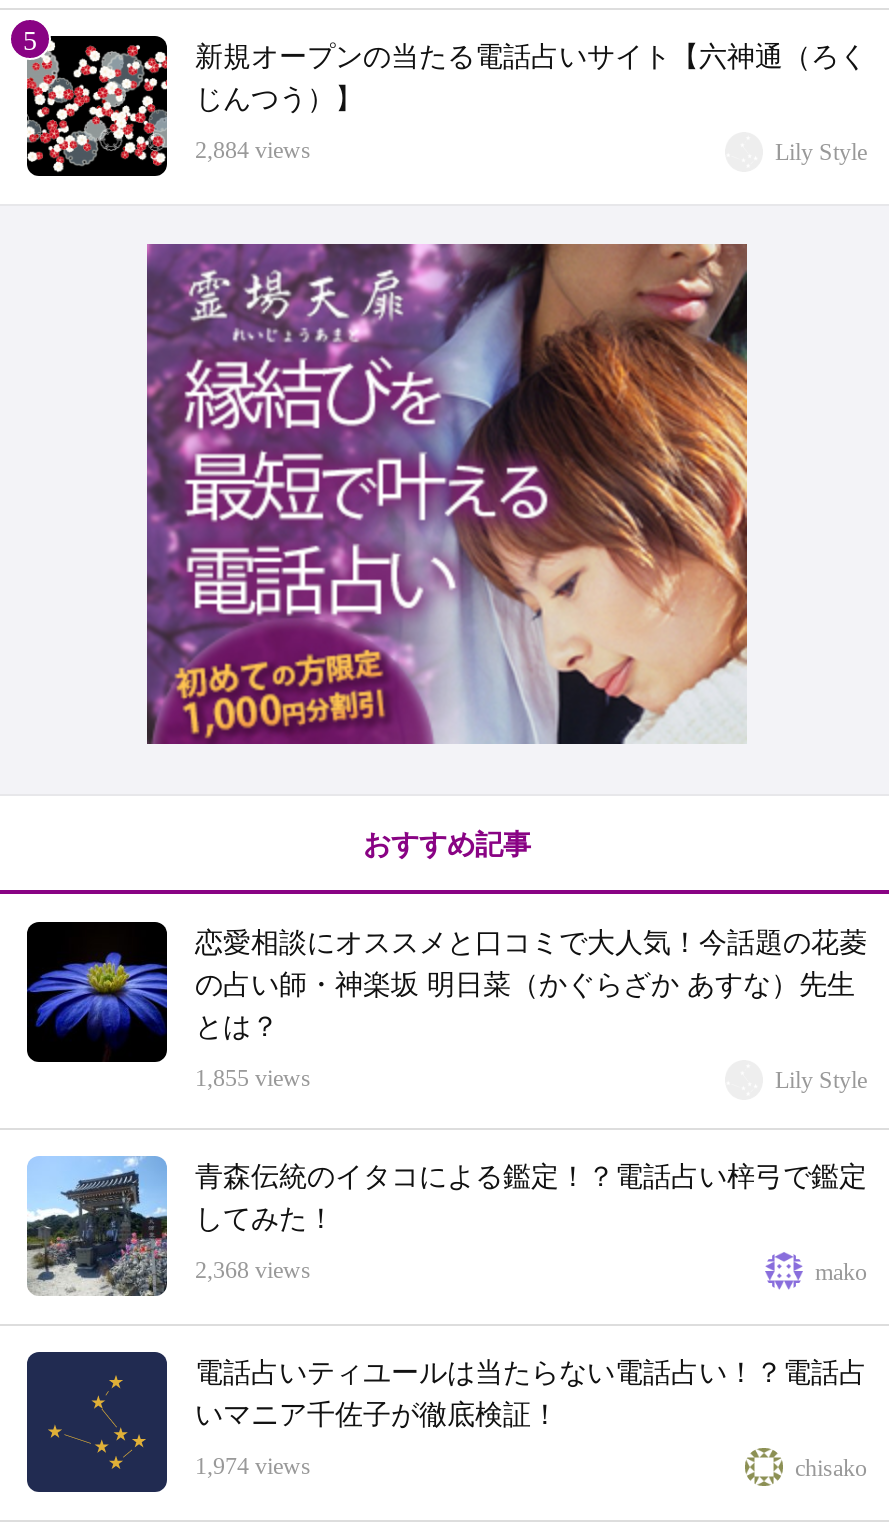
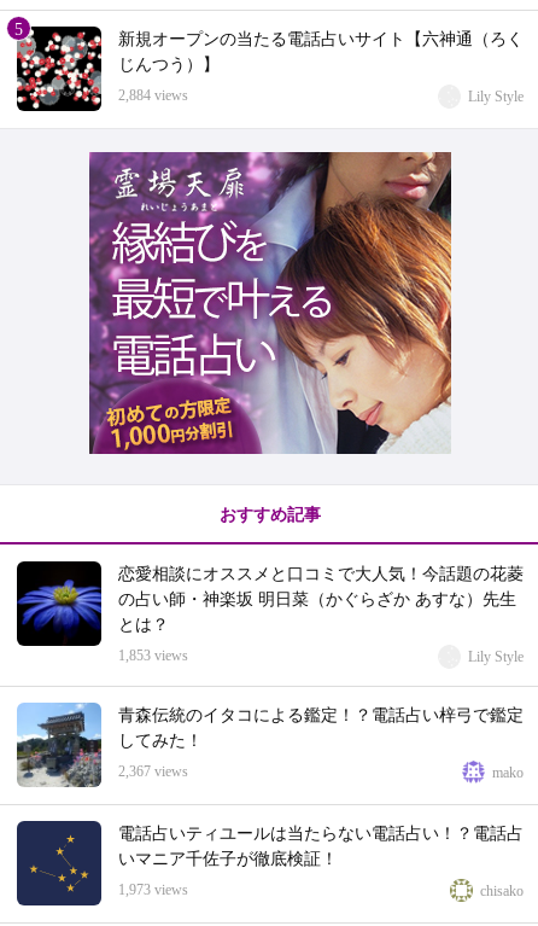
[195,1063,311,1091] 1,855 views -> [118,647,188,664] 1,853 views
[195,1255,311,1283] 2,368 views -> [118,762,188,779] 2,367 views
[195,1451,311,1479] 1,974 views -> [118,881,188,898] 1,973 views

